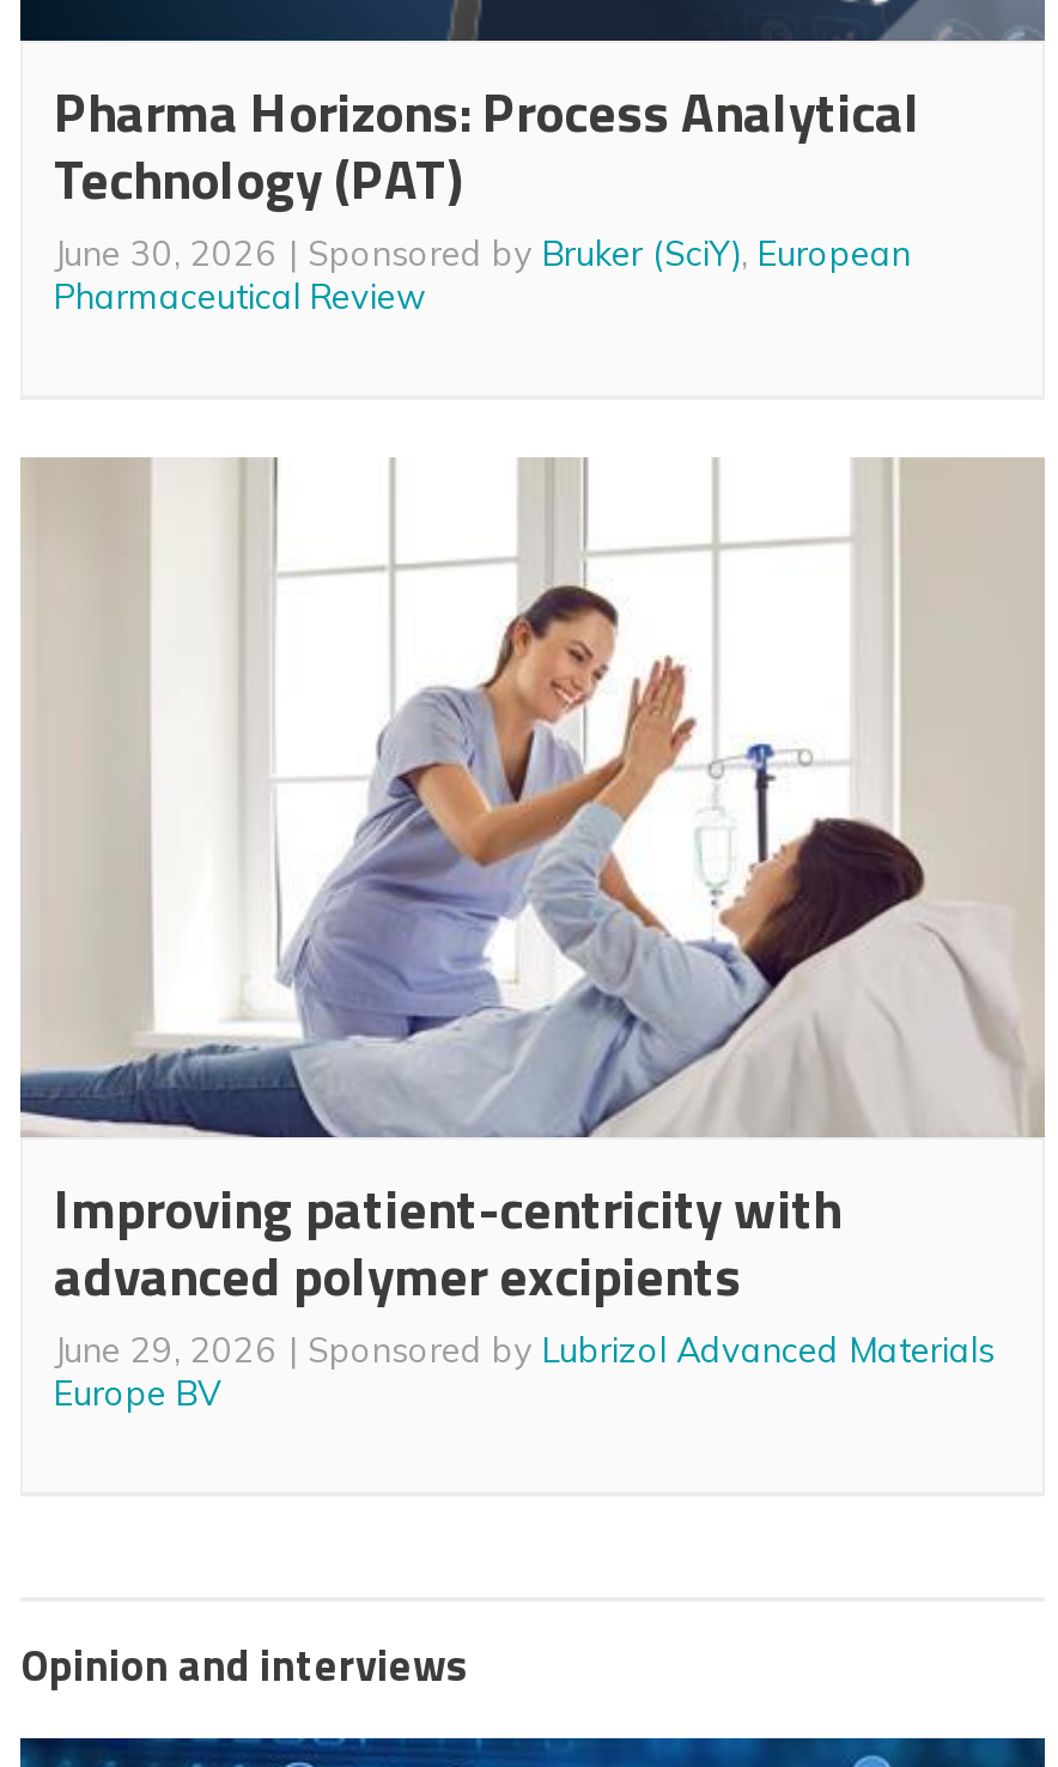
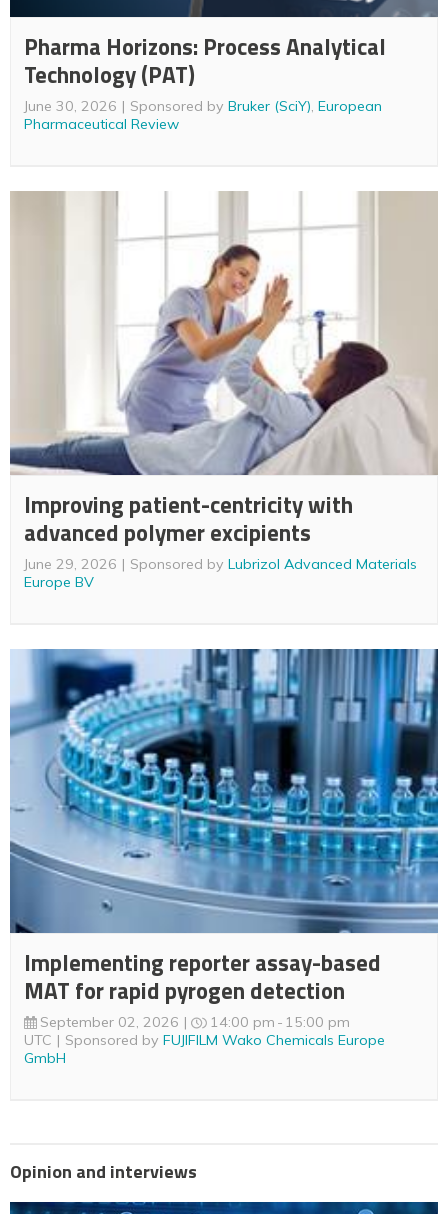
none -> [10,648,439,1067] [image] | Implementing reporter assay-based | MAT for rapid pyrogen detection | September 02, 2026 | 14:00 pm 15:00 pm | UTC | Sponsored by FUJIFILM Wako Chemicals Europe | GmbH

